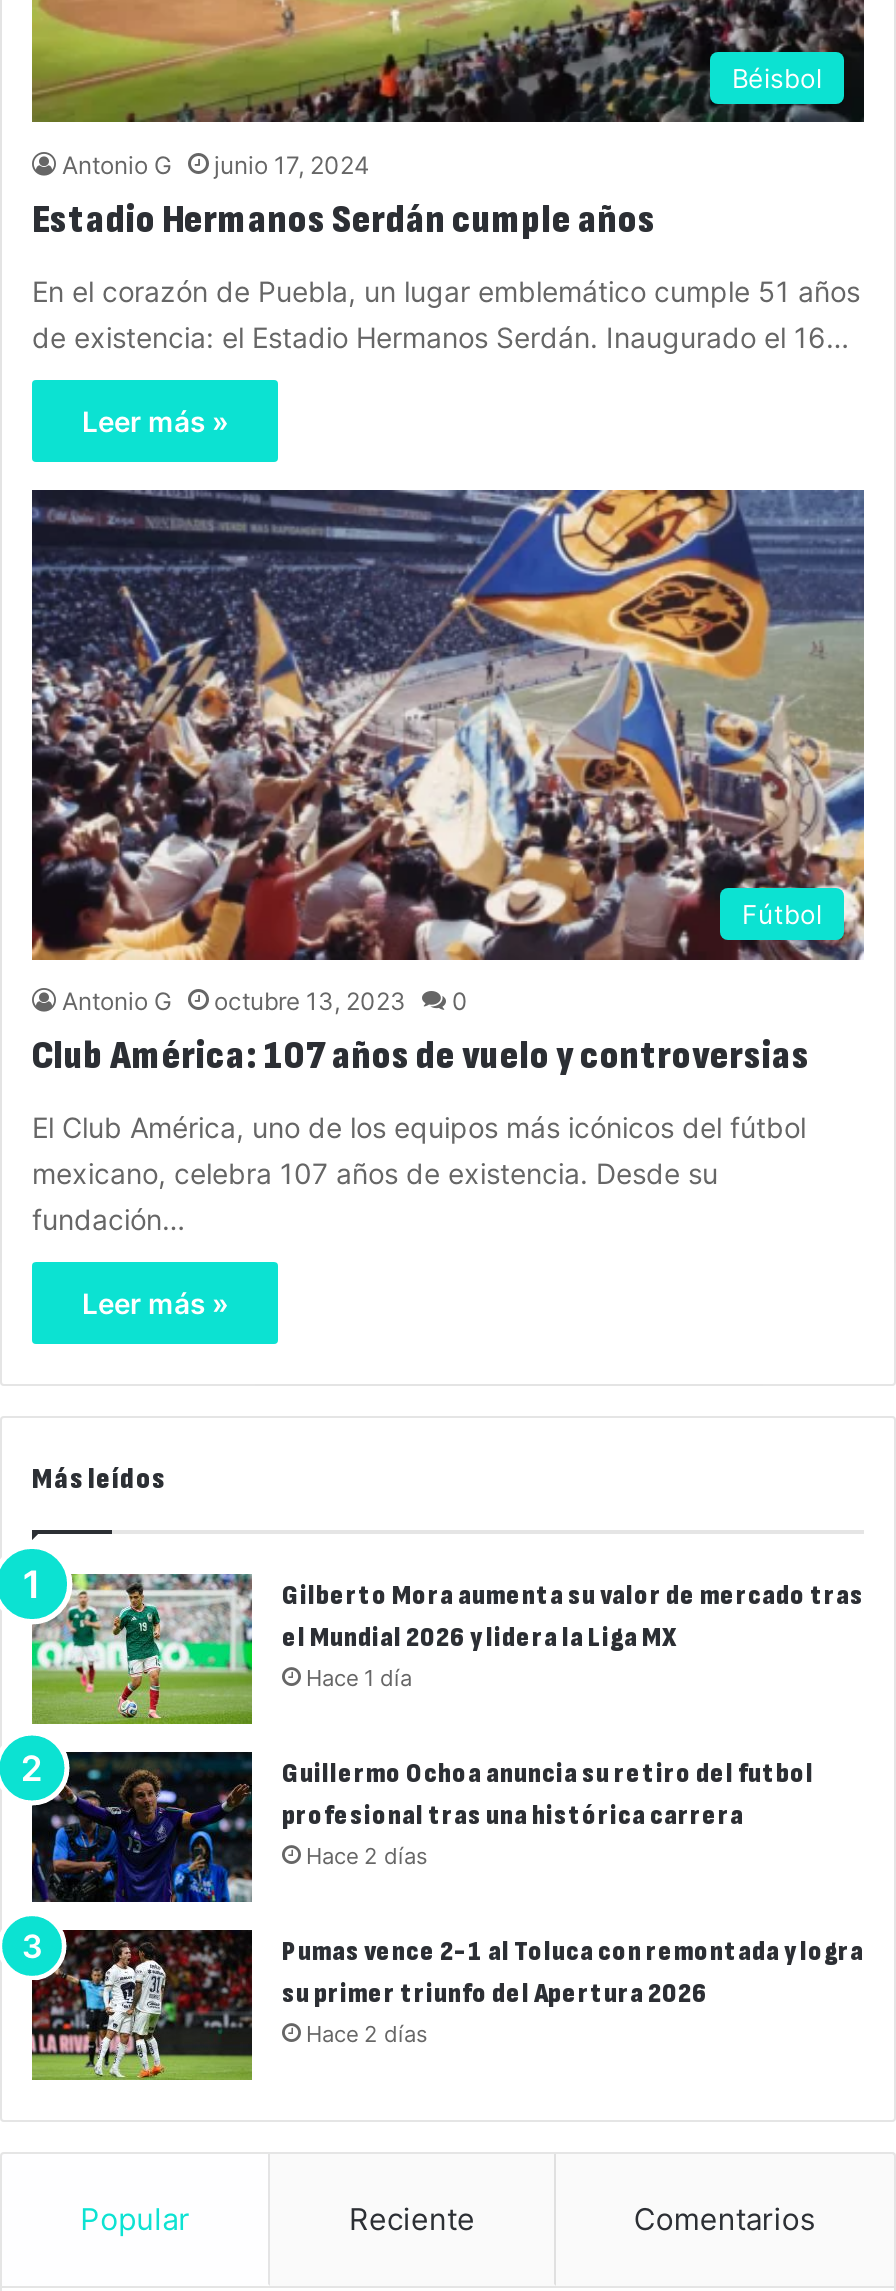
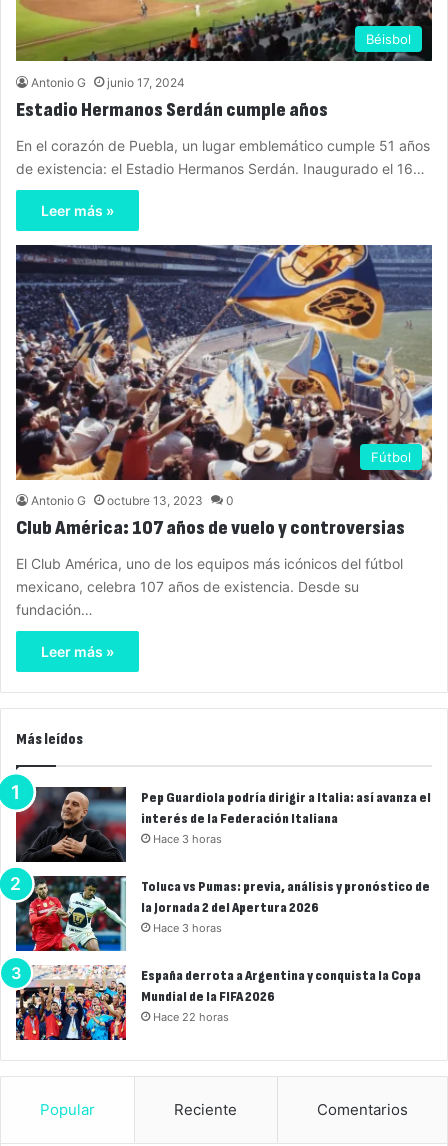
[30,1572,864,1726] [image] | Gilberto Mora aumenta su valor de mercado tras | el Mundial 2026 y lidera la Liga MX | Hace 1 día -> [15,786,431,863] [image] | Pep Guardiola podría dirigir a Italia: así avanza el | interés de la Federación Italiana | Hace 3 horas
[26,1750,814,1904] [image] | Guillermo Ochoa anuncia su retiro del futbol | profesional tras una histórica carrera | Hace 2 días -> [15,875,430,952] [image] | Toluca vs Pumas: previa, análisis y pronóstico de | la Jornada 2 del Apertura 2026 | Hace 3 horas
[30,1928,864,2082] [image] | Pumas vence 2-1 al Toluca con remontada y logra | su primer triunfo del Apertura 2026 | Hace 2 días -> [15,965,421,1041] [image] | España derrota a Argentina y conquista la Copa | Mundial de la FIFA 2026 | Hace 22 horas

